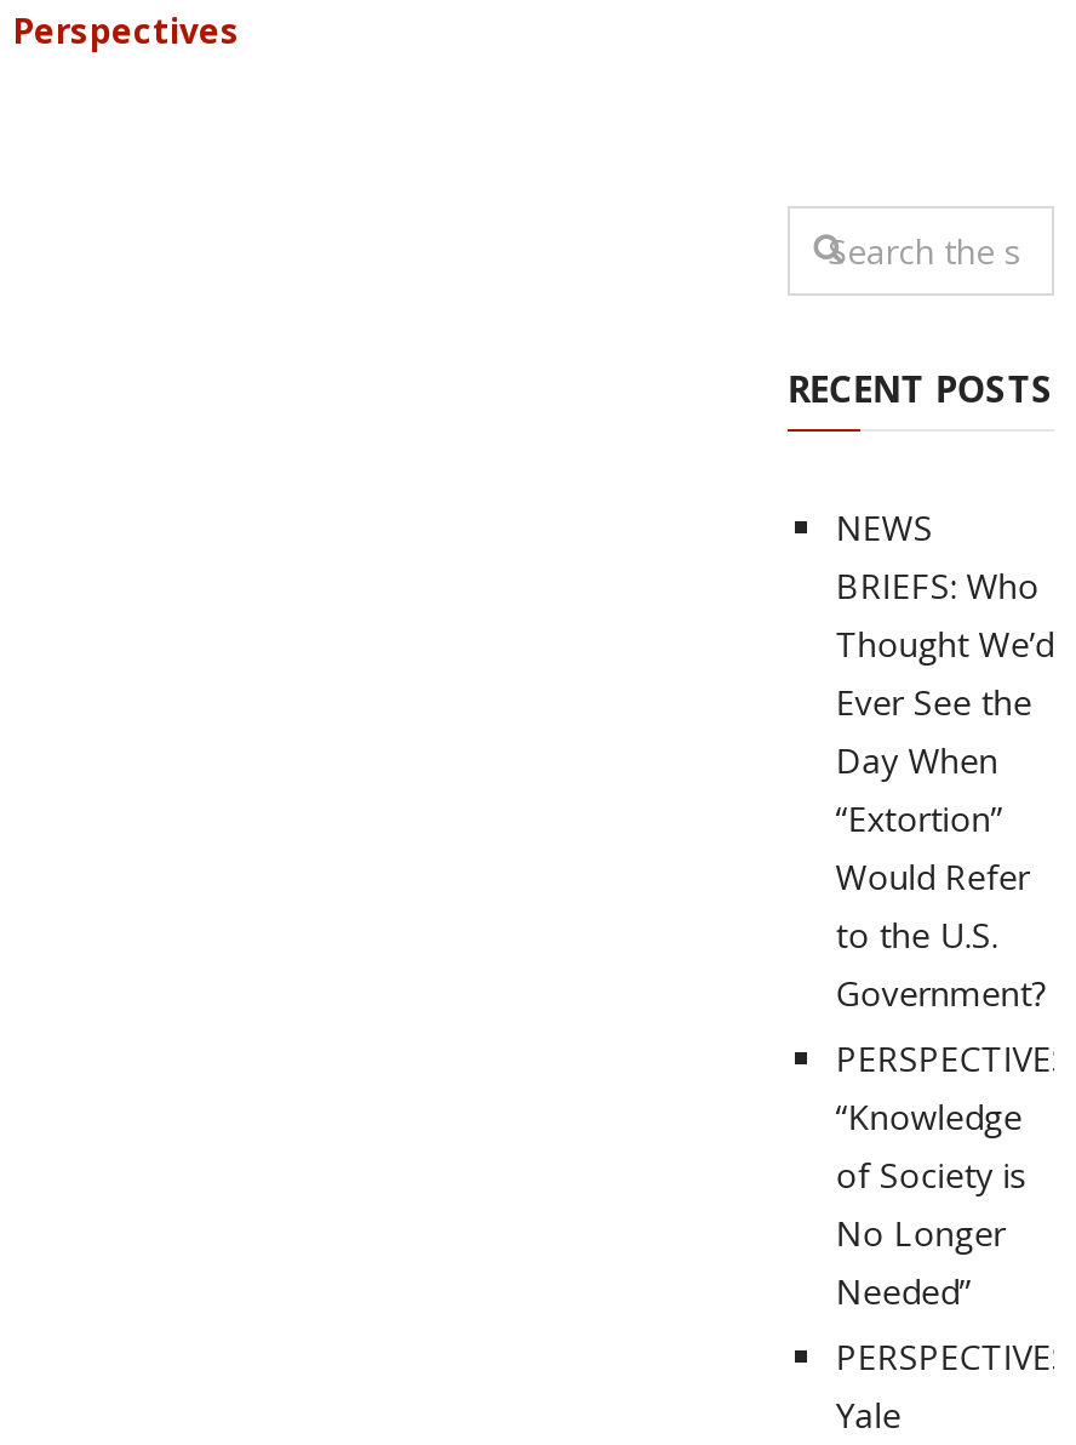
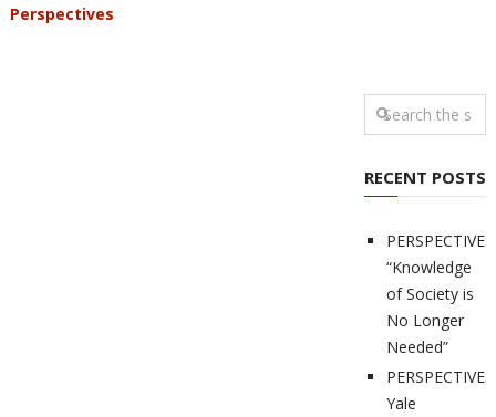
[835,504,1053,1016] NEWS | BRIEFS: Who | Thought We’d | Ever See the | Day When | “Extortion” | Would Refer | to the U.S. | Government? -> none

